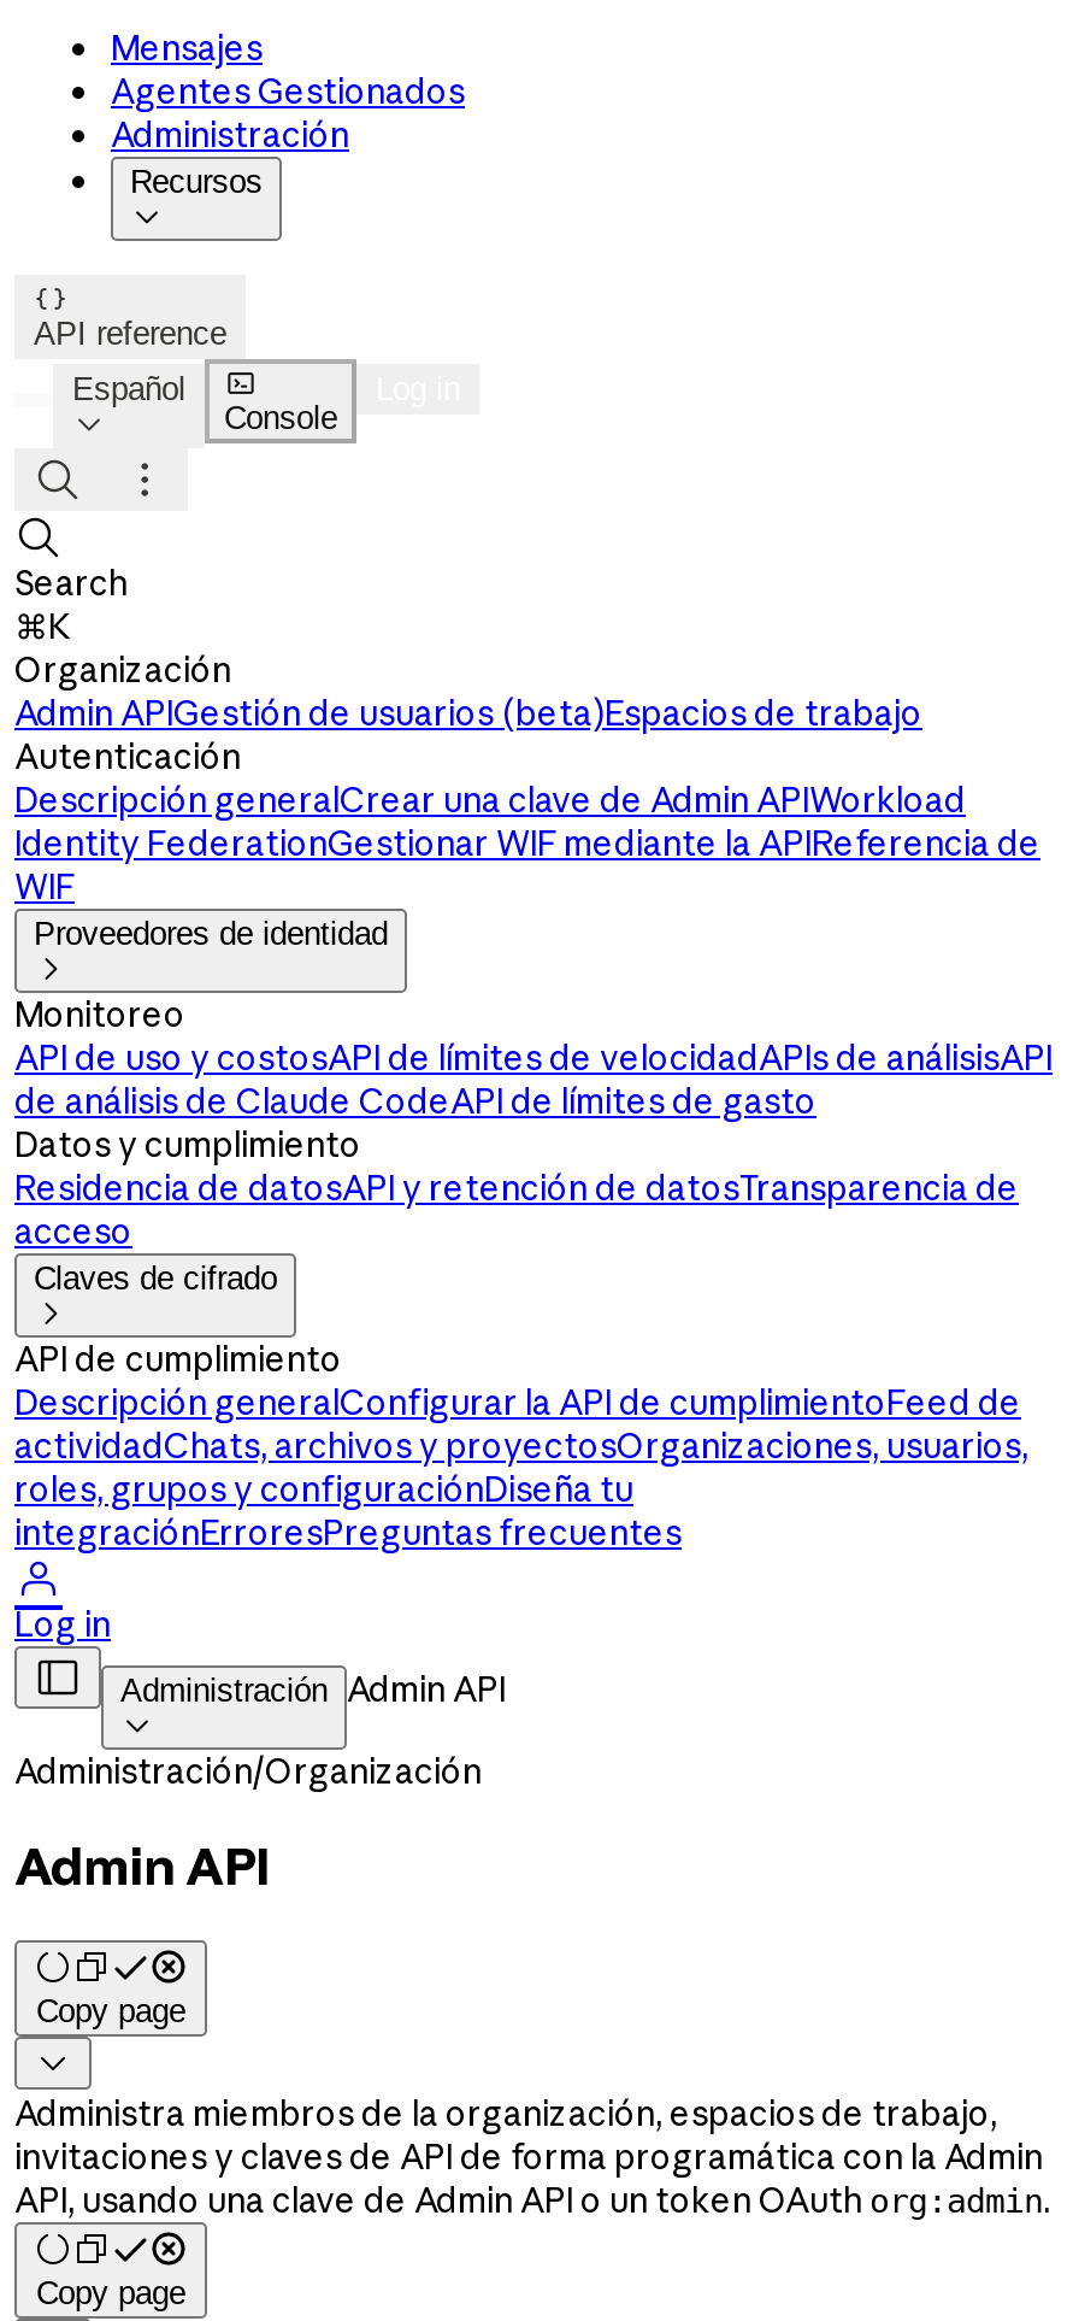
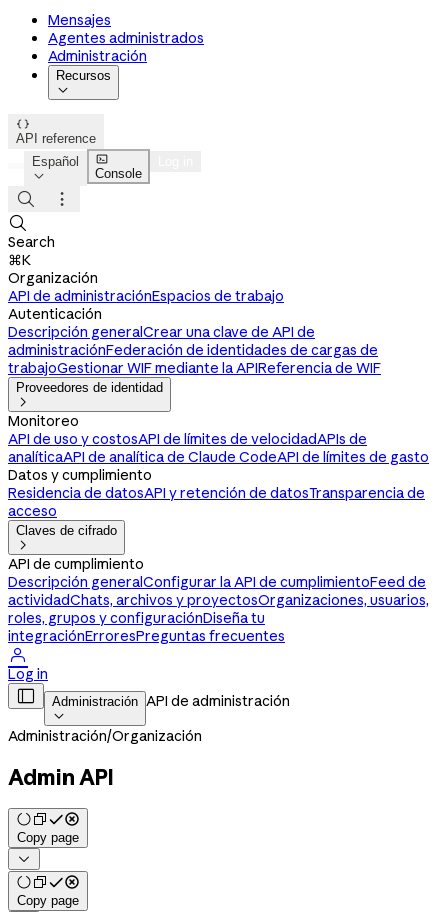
[111,70,465,113] Agentes Gestionados -> [48,29,204,47] Agentes administrados
[14,692,922,735] Admin APIGestión de usuarios (beta)Espacios de trabajo -> [8,287,284,305] API de administraciónEspacios de trabajo
[14,778,1040,909] Descripción generalCrear una clave de Admin APIWorkload | Identity FederationGestionar WIF mediante la APIReferencia de | WIF -> [8,323,381,377] Descripción generalCrear una clave de API de | administraciónFederación de identidades de cargas de | trabajoGestionar WIF mediante la APIReferencia de WIF
[14,1036,1053,1123] API de uso y costosAPI de límites de velocidadAPIs de análisisAPI | de análisis de Claude CodeAPI de límites de gasto -> [8,430,429,466] API de uso y costosAPI de límites de velocidadAPIs de | analíticaAPI de analítica de Claude CodeAPI de límites de gasto
[347,1668,506,1711] Admin API -> [146,692,290,710] API de administración
[14,2092,1050,2222] Administra miembros de la organización, espacios de trabajo, | invitaciones y claves de API de forma programática con la Admin | API, usando una clave de Admin API o un token OAuth org:admin. -> none

